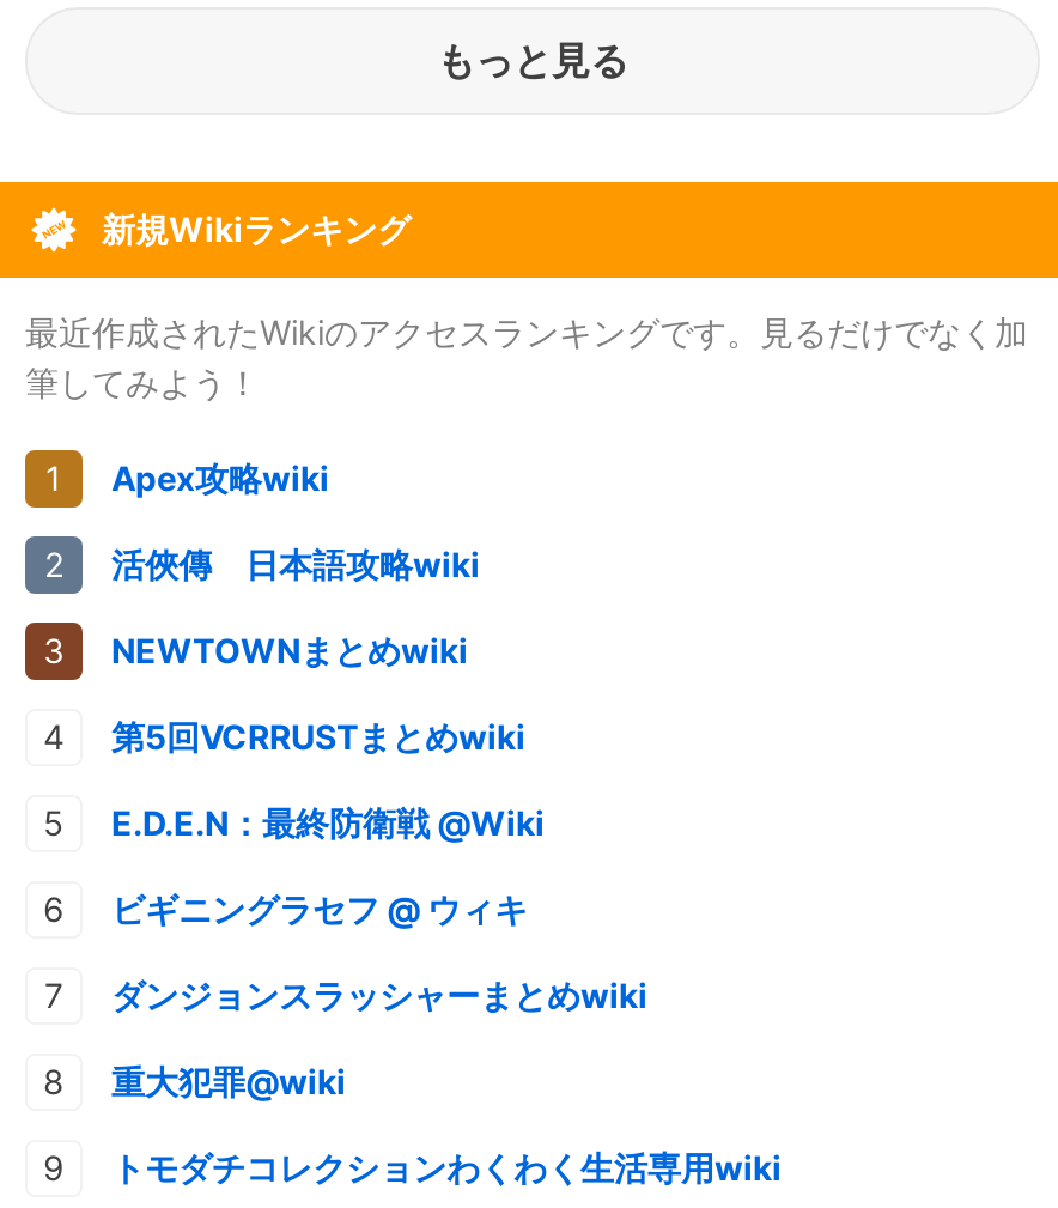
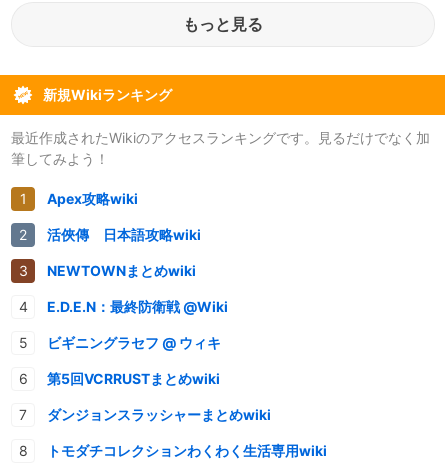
moved [111,715,525,756] -> [47,370,220,387]: 第5回VCRRUSTまとめwiki
[111,1060,346,1100] 重大犯罪@wiki -> none

